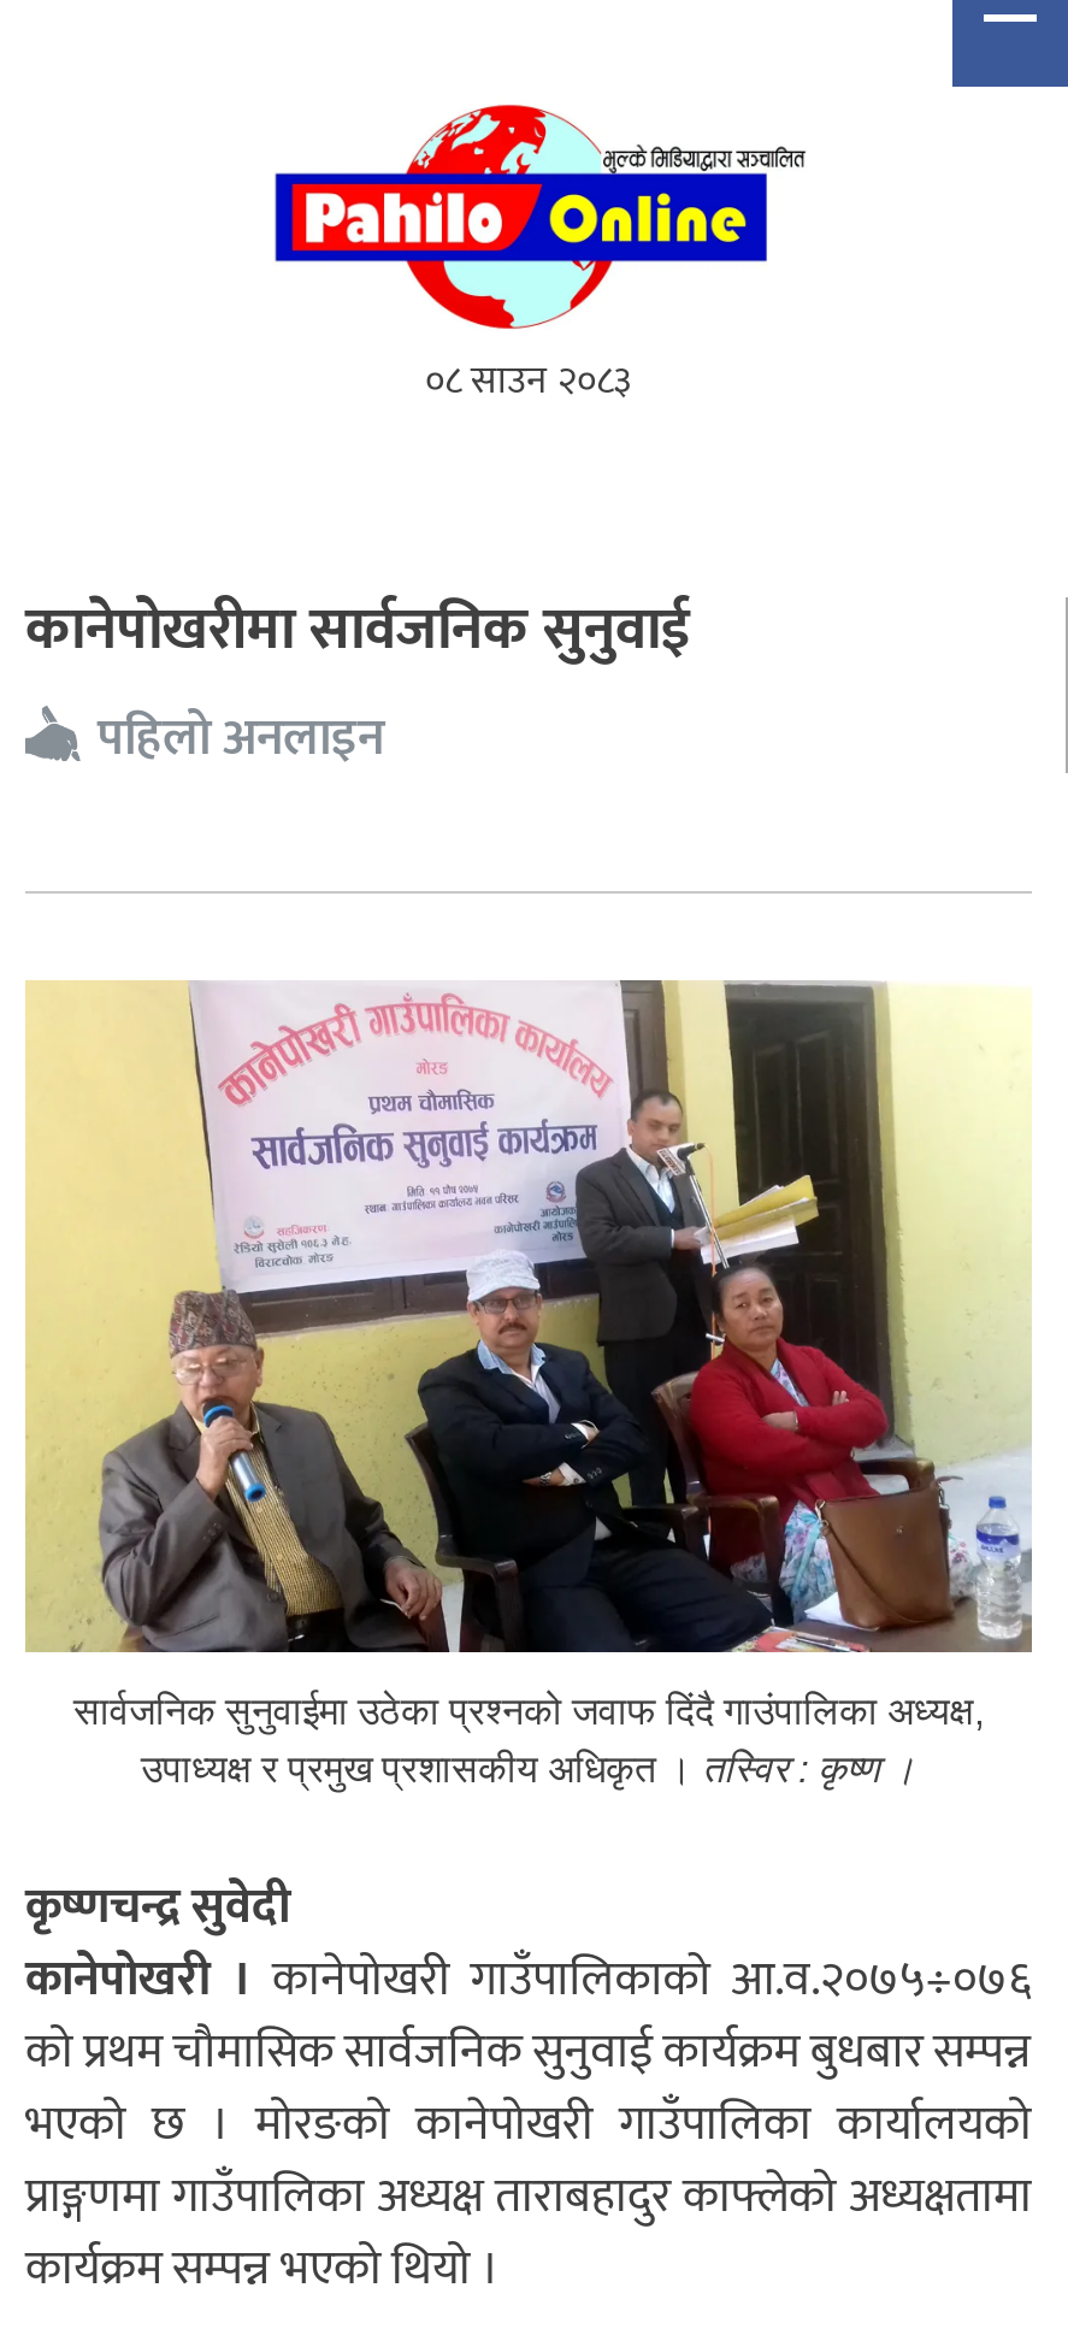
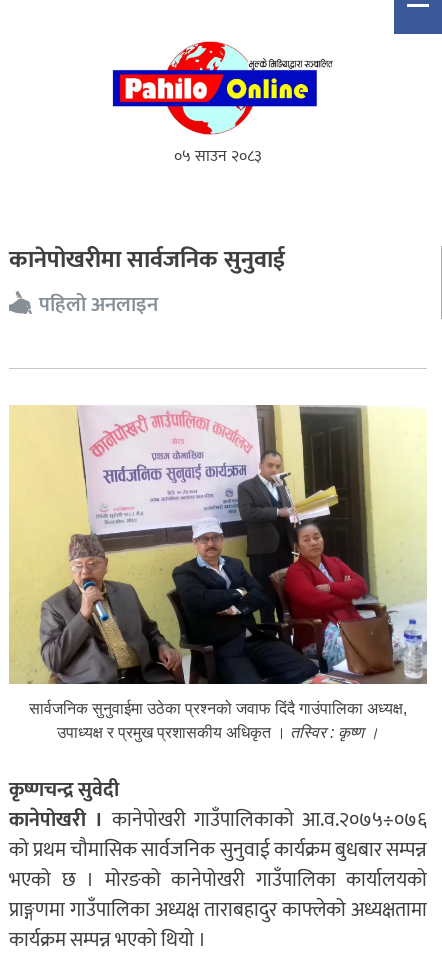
[425,350,632,415] ०८ साउन २०८३ -> [174,143,262,170] ०५ साउन २०८३

